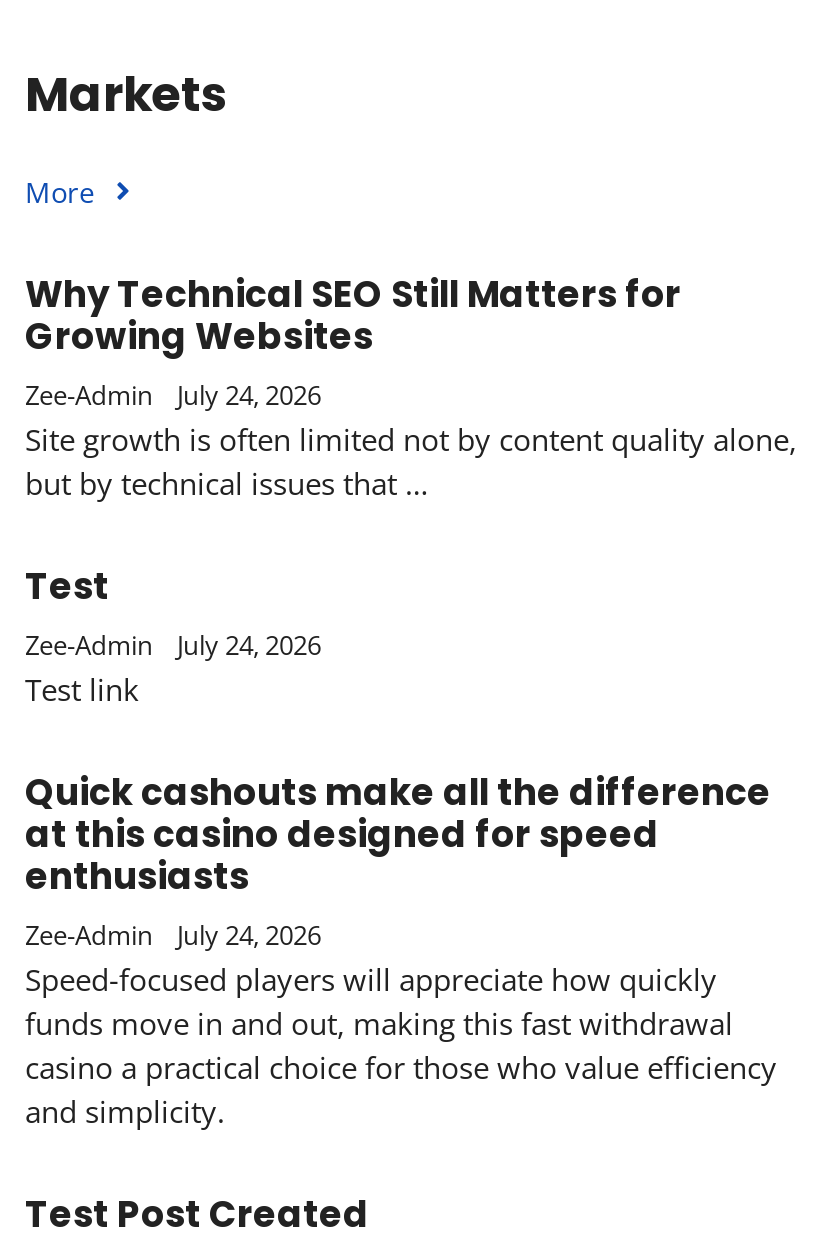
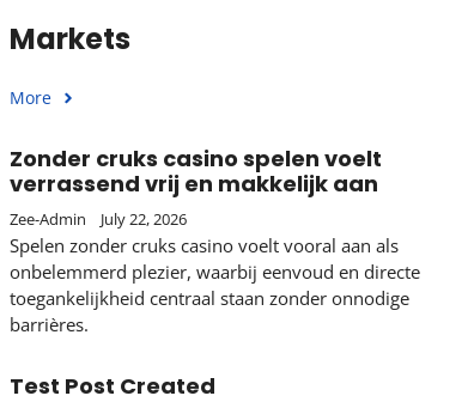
[25,269,681,361] Why Technical SEO Still Matters for | Growing Websites -> [10,144,382,199] Zonder cruks casino spelen voelt | verrassend vrij en makkelijk aan
[25,377,797,1131] July 24, 2026 | Site growth is often limited not by content quality alone, | but by technical issues that … | Test | Zee-Admin | July 24, 2026 | Test link | Quick cashouts make all the difference | at this casino designed for speed | enthusiasts | Zee-Admin | July 24, 2026 | Speed-focused players will appreciate how quickly | funds move in and out, making this fast withdrawal | casino a practical choice for those who value efficiency | and simplicity. -> [10,209,420,337] July 22, 2026 | Spelen zonder cruks casino voelt vooral aan als | onbelemmerd plezier, waarbij eenvoud en directe | toegankelijkheid centraal staan zonder onnodige | barrières.

